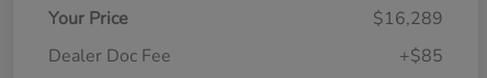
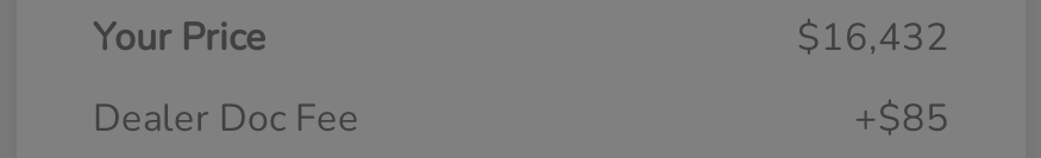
[373,7,443,31] $16,289 -> [797,12,949,65] $16,432

